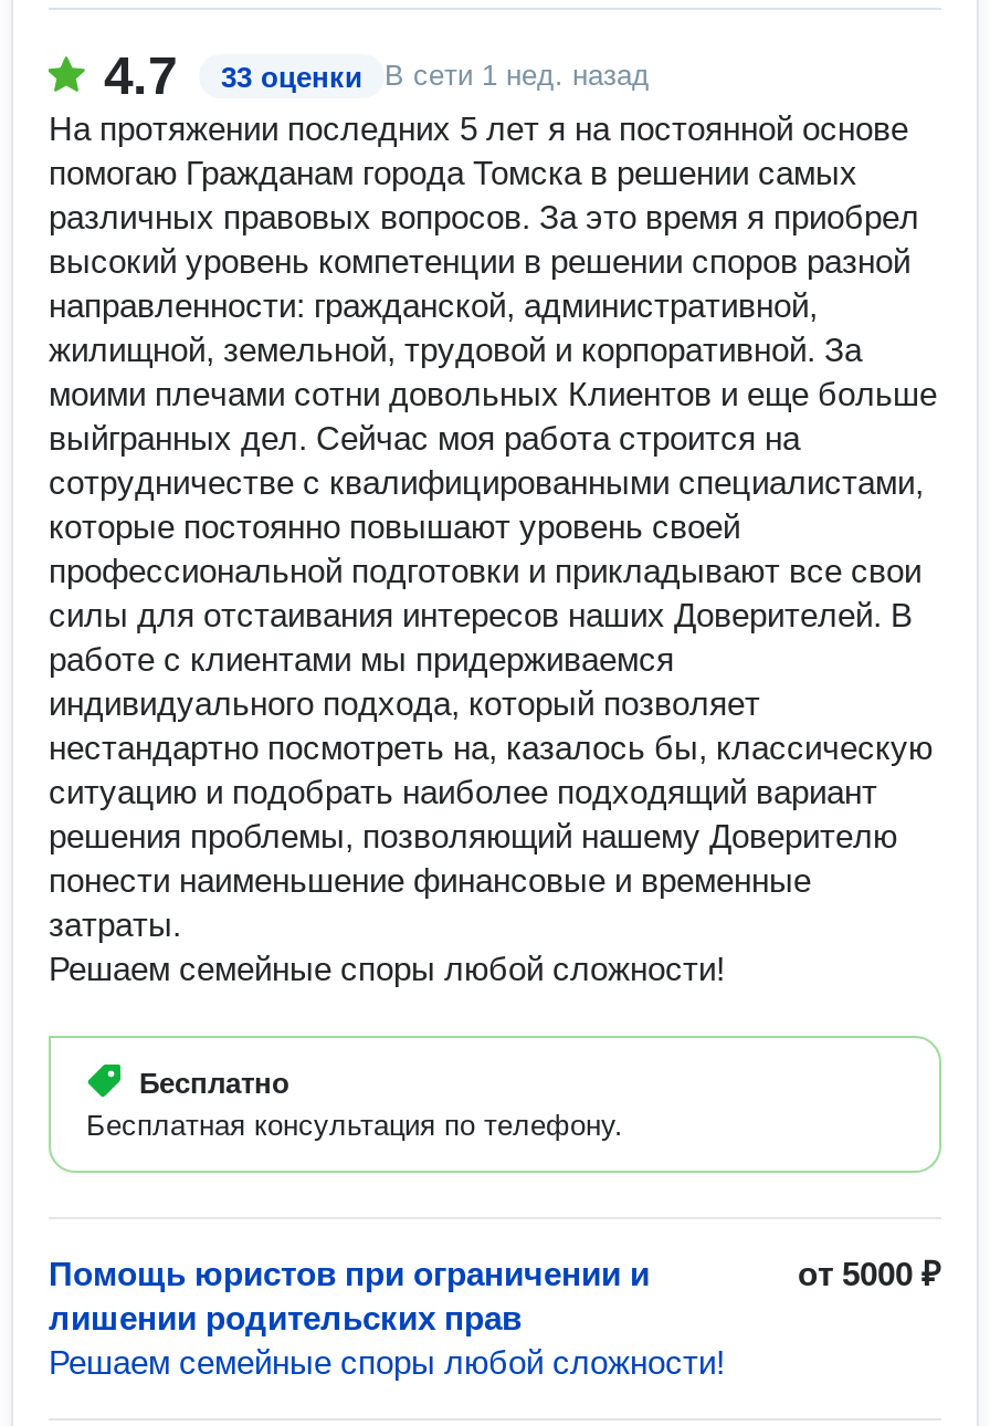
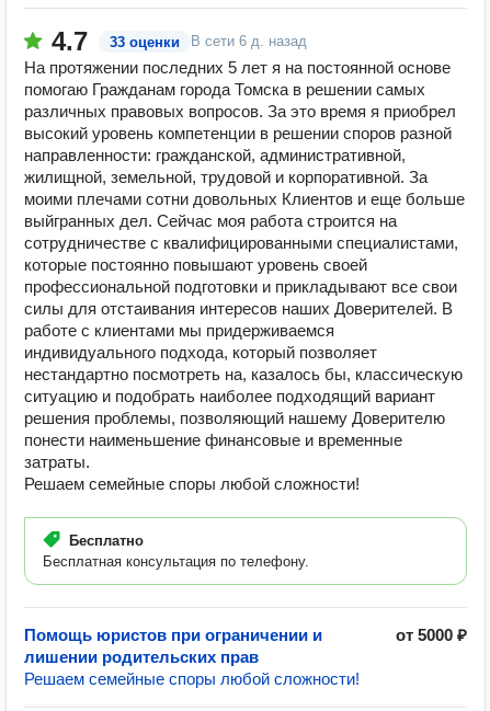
[385,59,650,92] В сети 1 нед. назад -> [191,33,307,49] В сети 6 д. назад

